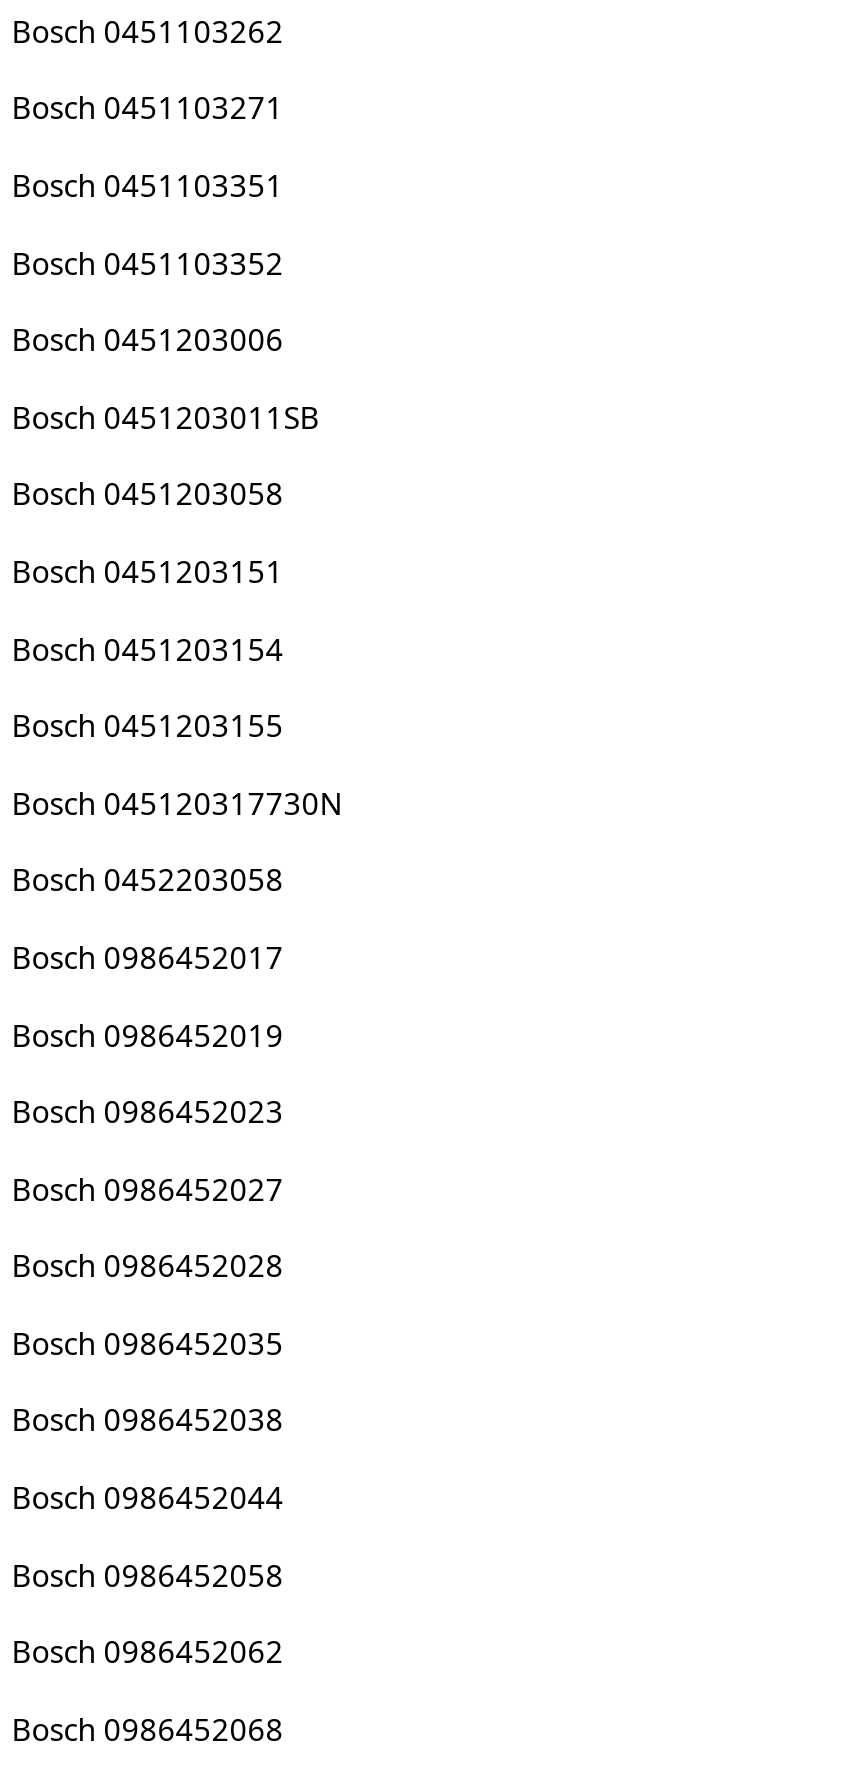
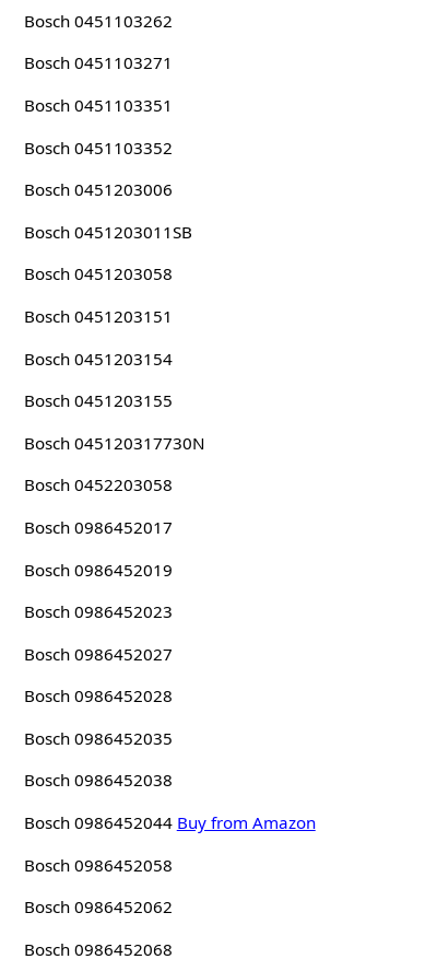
[11,1477,283,1517] Bosch 0986452044 -> [24,811,315,833] Bosch 0986452044 Buy from Amazon

